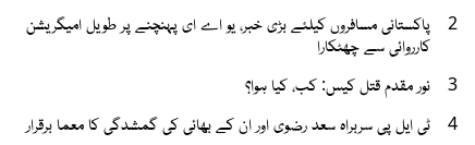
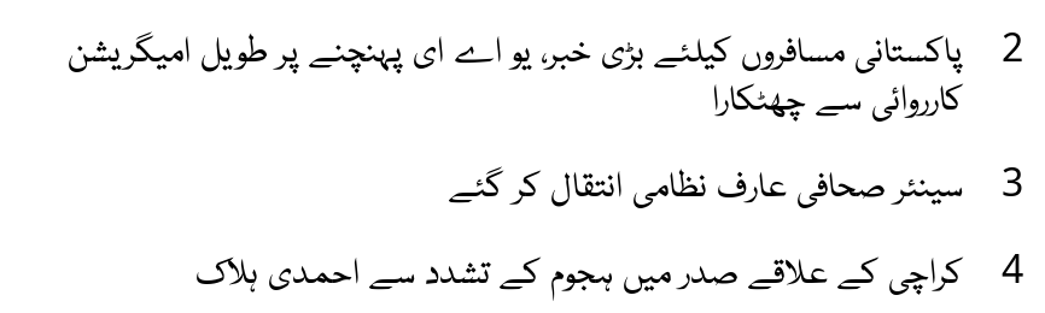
[245,72,430,96] نور مقدم قتل کیس: کب، کیا ہوا؟ -> [449,156,963,209] سینئر صحافی عارف نظامی انتقال کر گئے
[26,112,430,136] ٹی ایل پی سربراہ سعد رضوی اور ان کے بھائی کی گمشدگی کا معما برقرار -> [195,243,963,296] کراچی کے علاقے صدر میں ہجوم کے تشدد سے احمدی ہلاک

